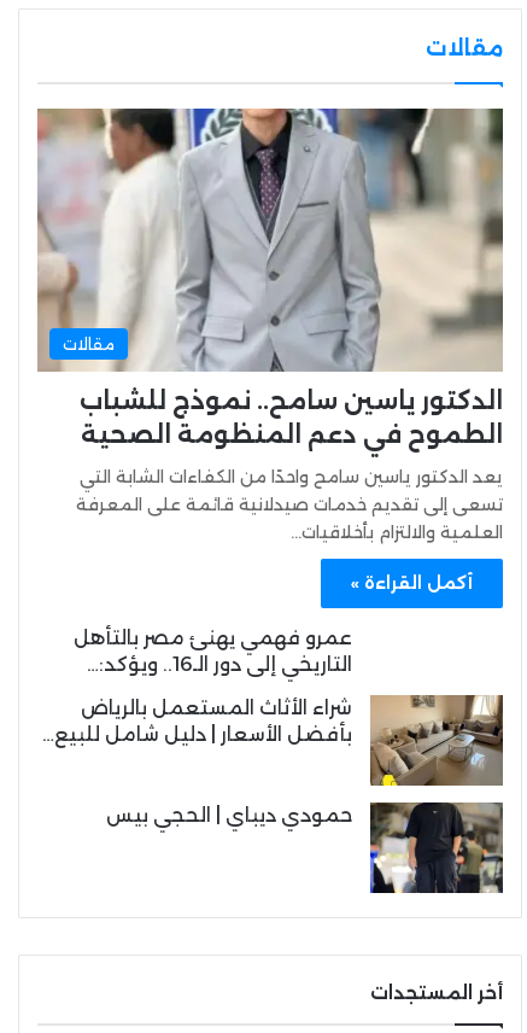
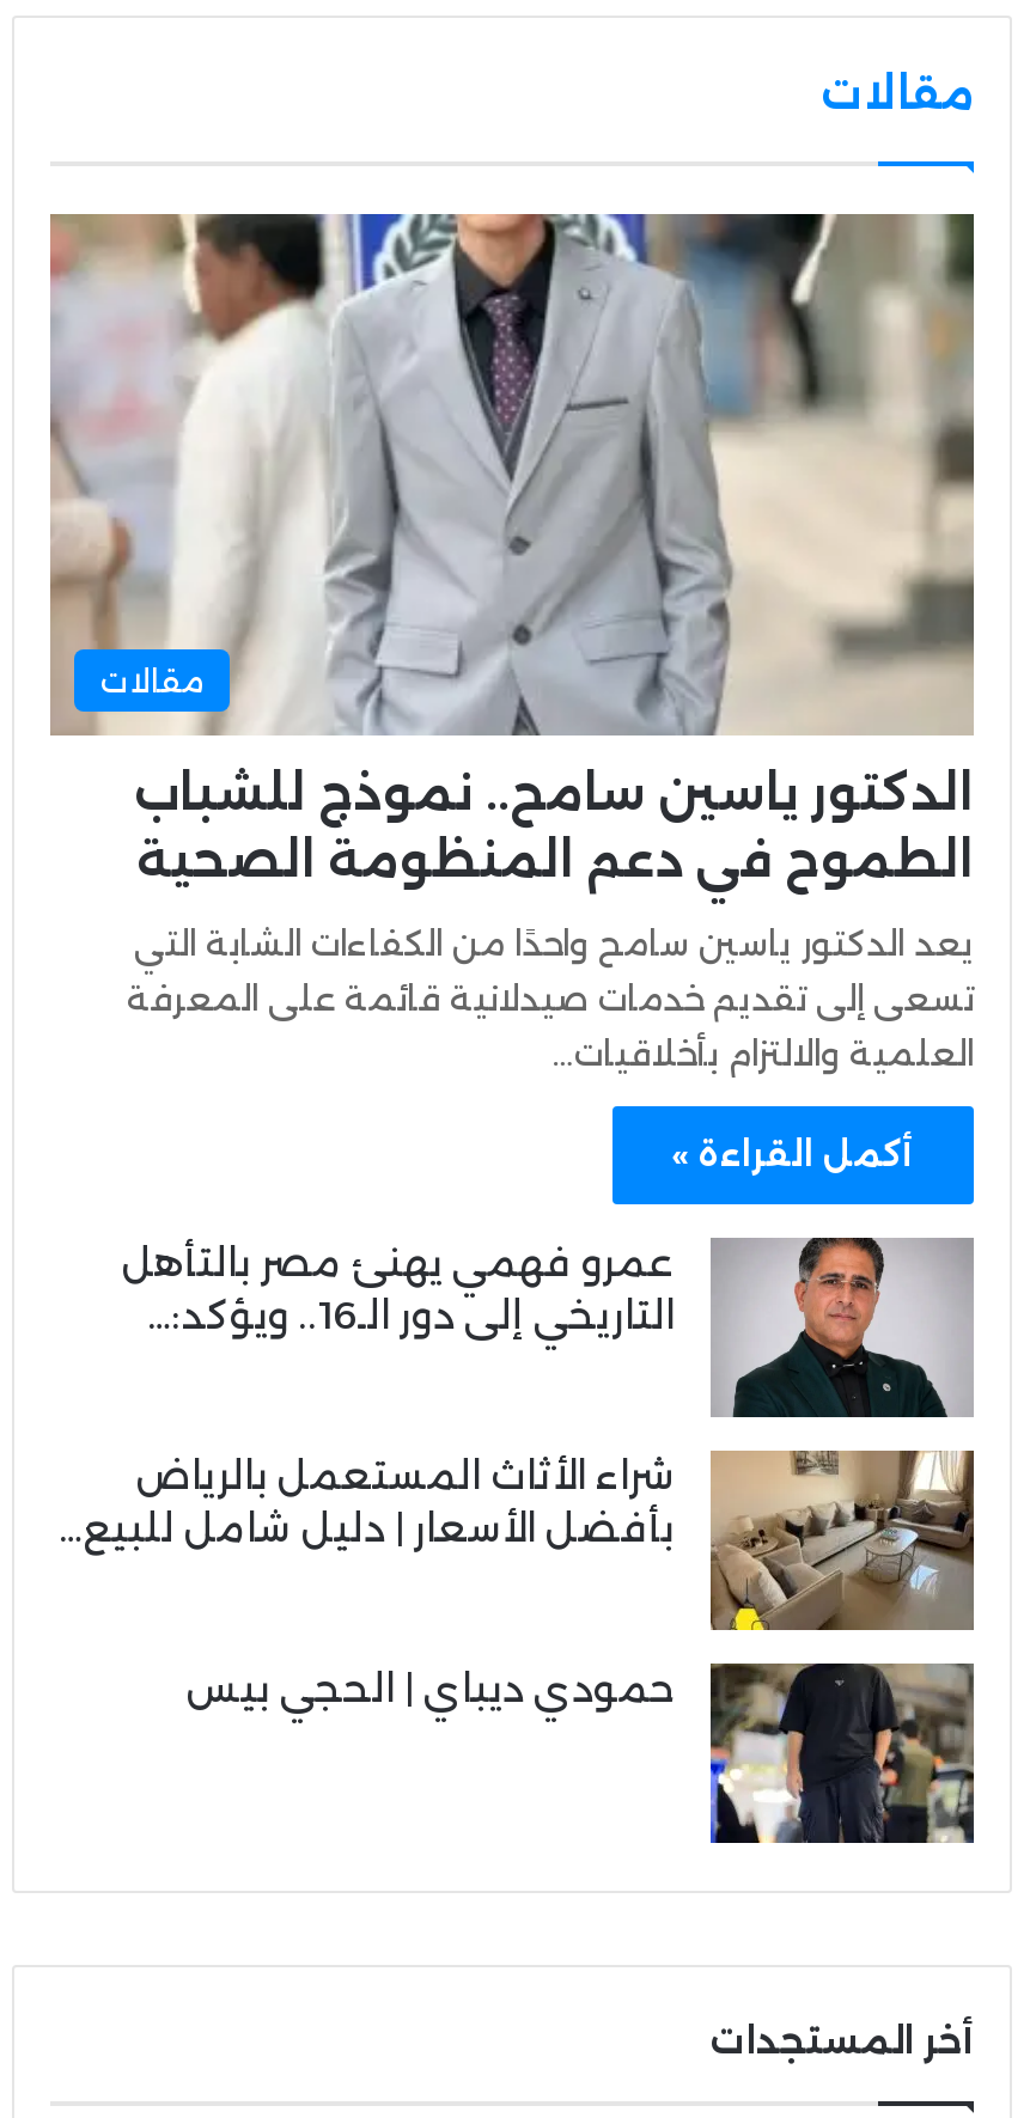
none -> [708,1235,976,1422] [image]

